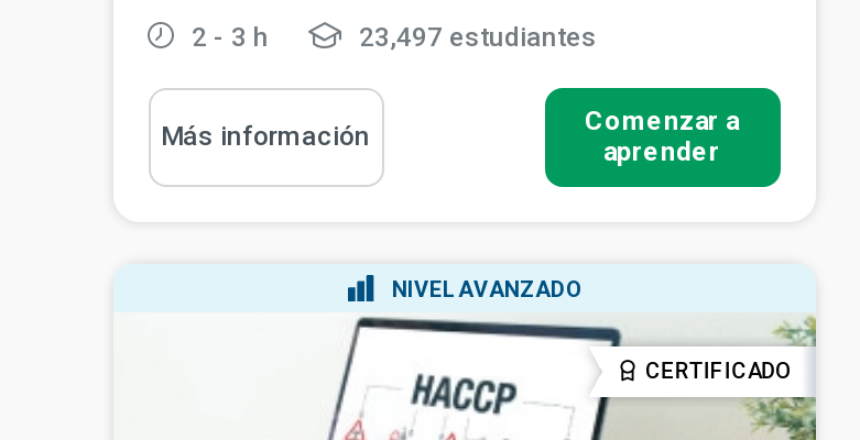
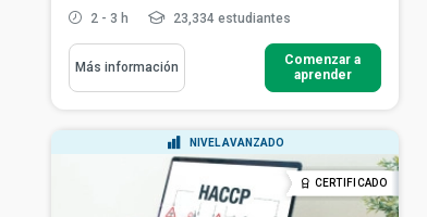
[352,21,597,52] 23,497 estudiantes -> [169,10,290,25] 23,334 estudiantes

